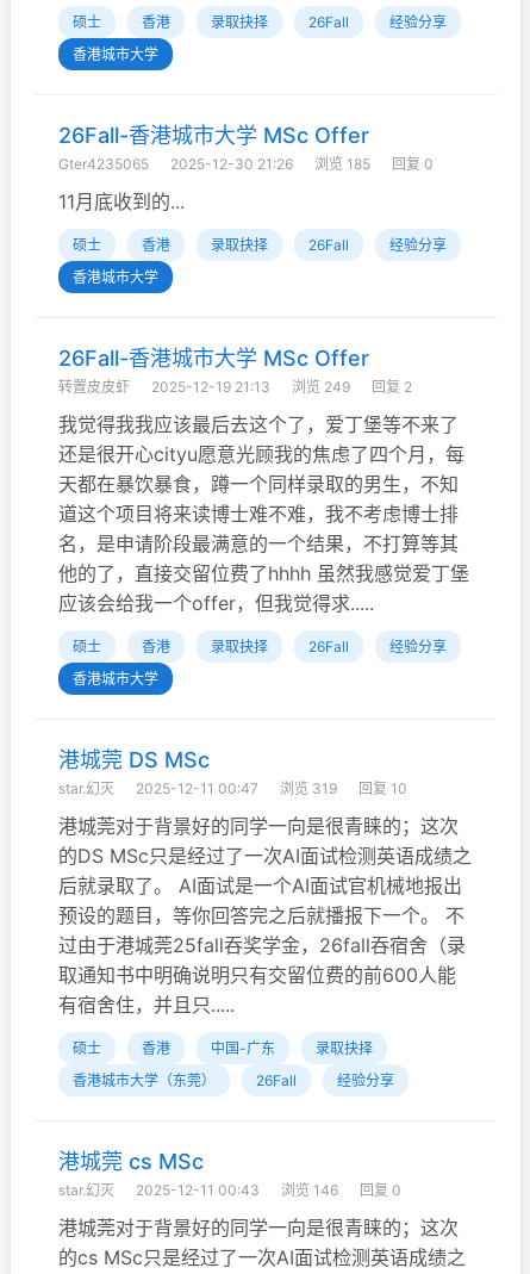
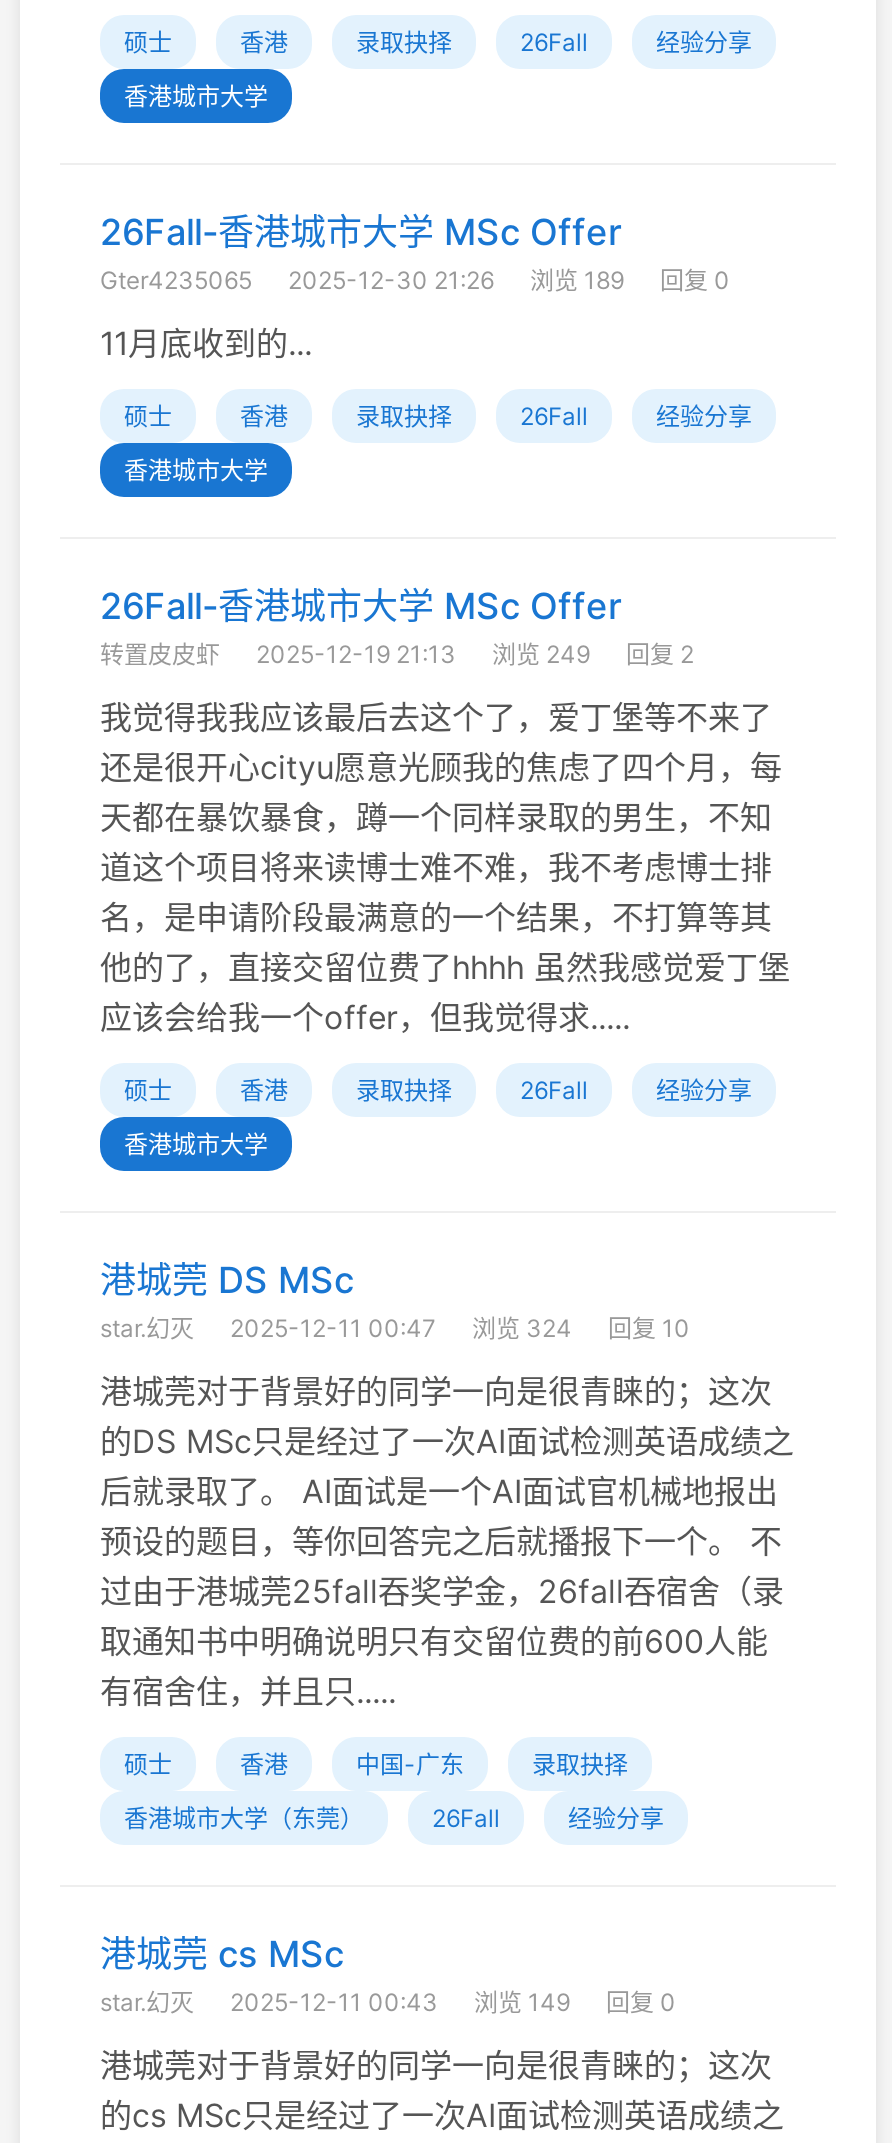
[58,155,434,173] Gter4235065 2025-12-30 21:26 浏览 185 回复 0 -> [100,265,730,295] Gter4235065 2025-12-30 21:26 浏览 189 回复 0
[58,779,407,797] star.幻灭 2025-12-11 00:47 浏览 319 回复 10 -> [100,1313,690,1343] star.幻灭 2025-12-11 00:47 浏览 324 回复 10
[58,1181,401,1199] star.幻灭 2025-12-11 00:43 浏览 146 回复 0 -> [100,1987,676,2017] star.幻灭 2025-12-11 00:43 浏览 149 回复 0

